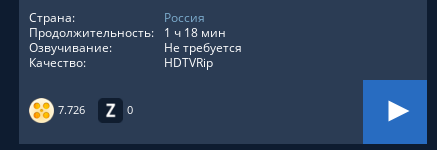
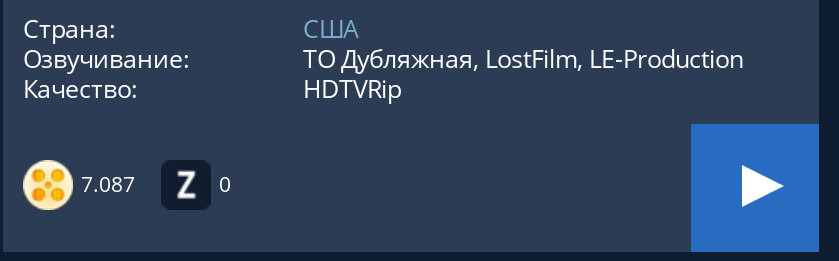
[29,9,226,41] Россия | Продолжительность: 1 ч 18 мин -> [303,12,359,46] США
[164,39,242,56] Не требуется -> [303,42,743,76] ТО Дубляжная, LostFilm, LE-Production
[58,103,85,117] 7.726 -> [81,170,135,198] 7.087

